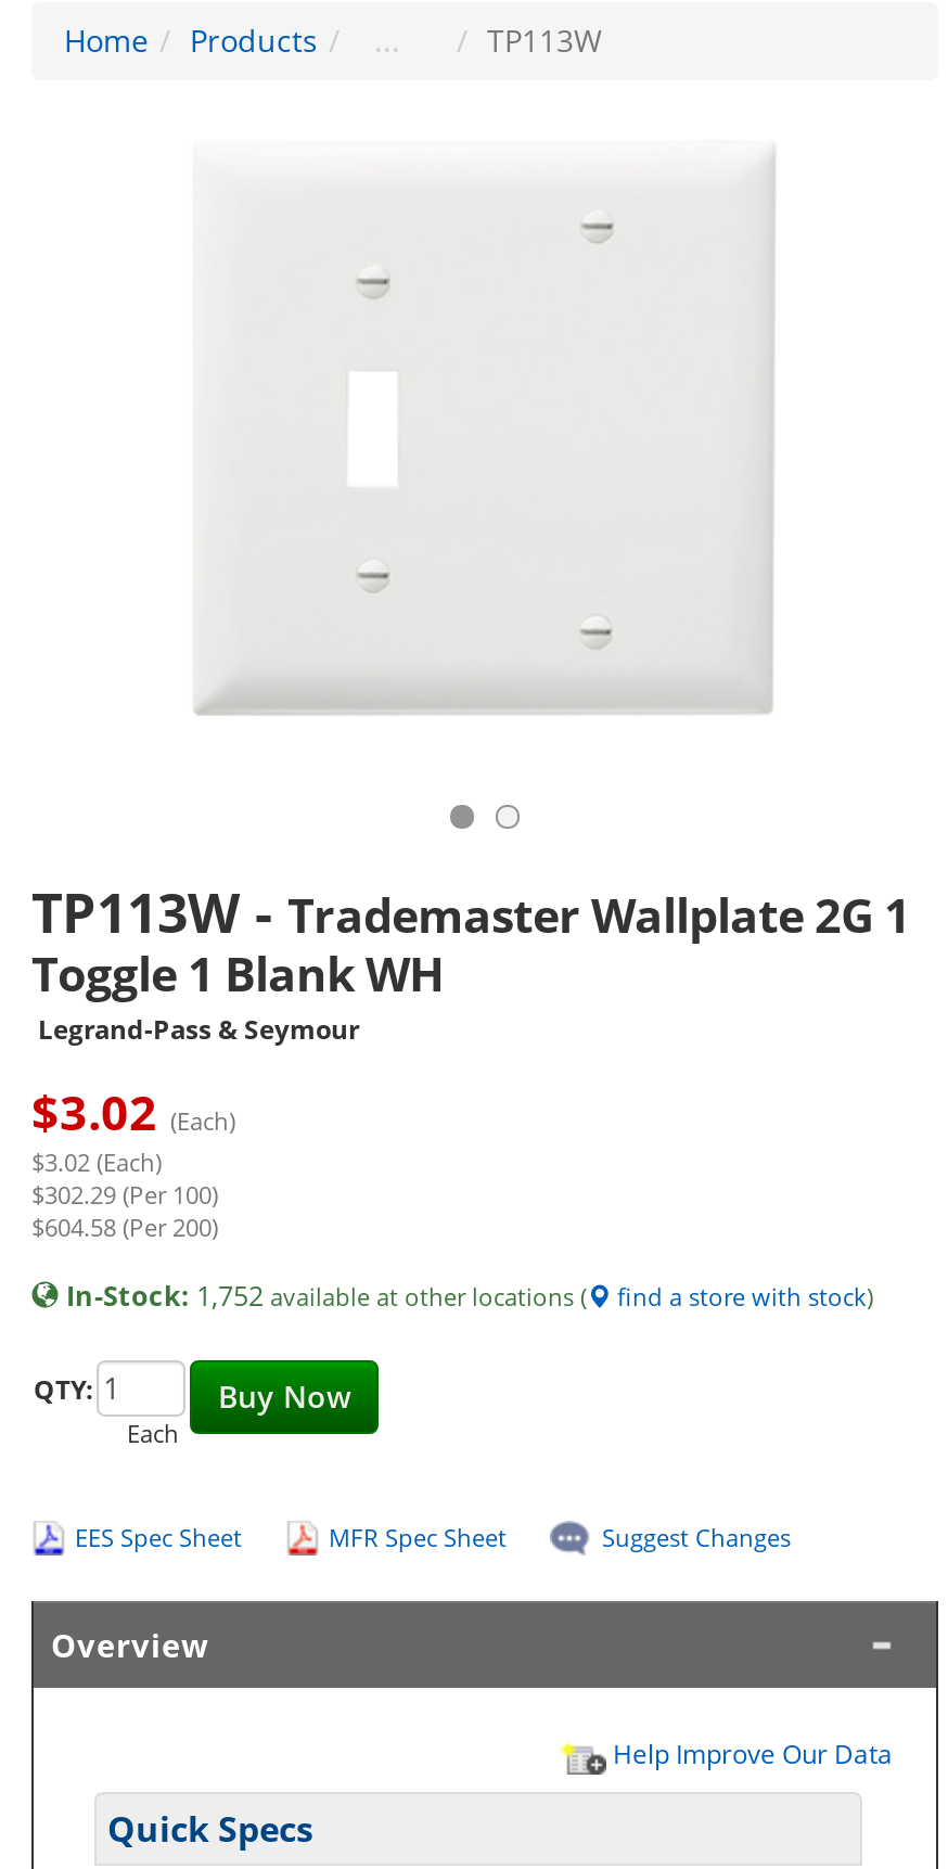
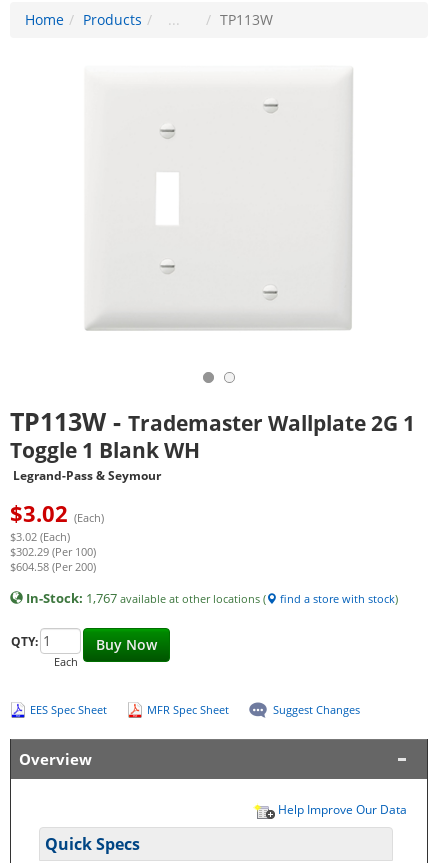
[66,1276,587,1315] In-Stock: 1,752 available at other locations ( -> [26,589,266,607] In-Stock: 1,767 available at other locations (

